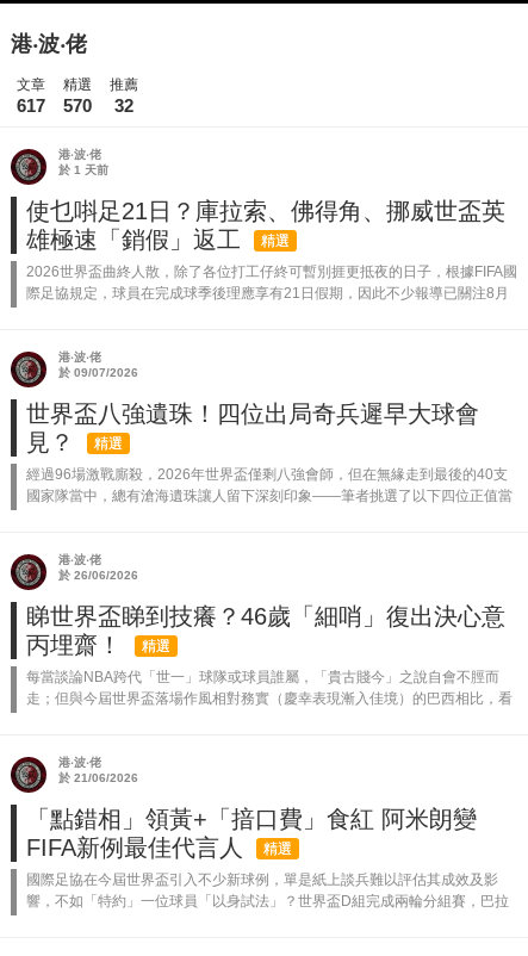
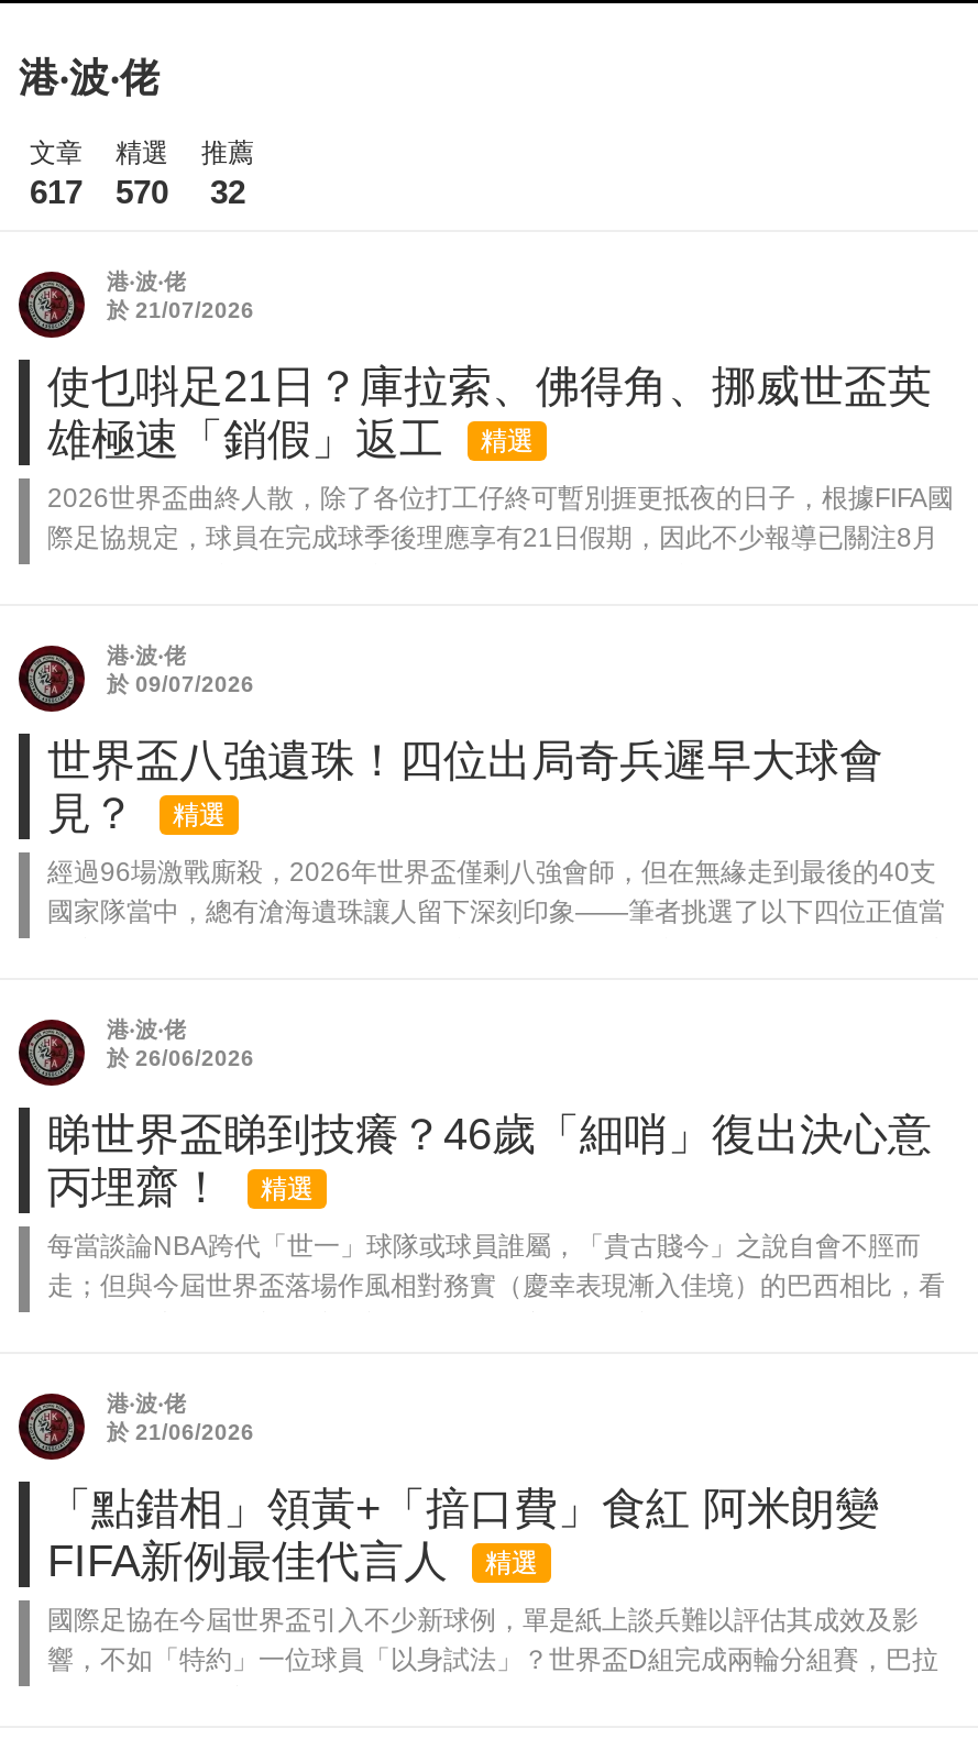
[58,163,108,176] 於 1 天前 -> [107,298,254,322] 於 21/07/2026

